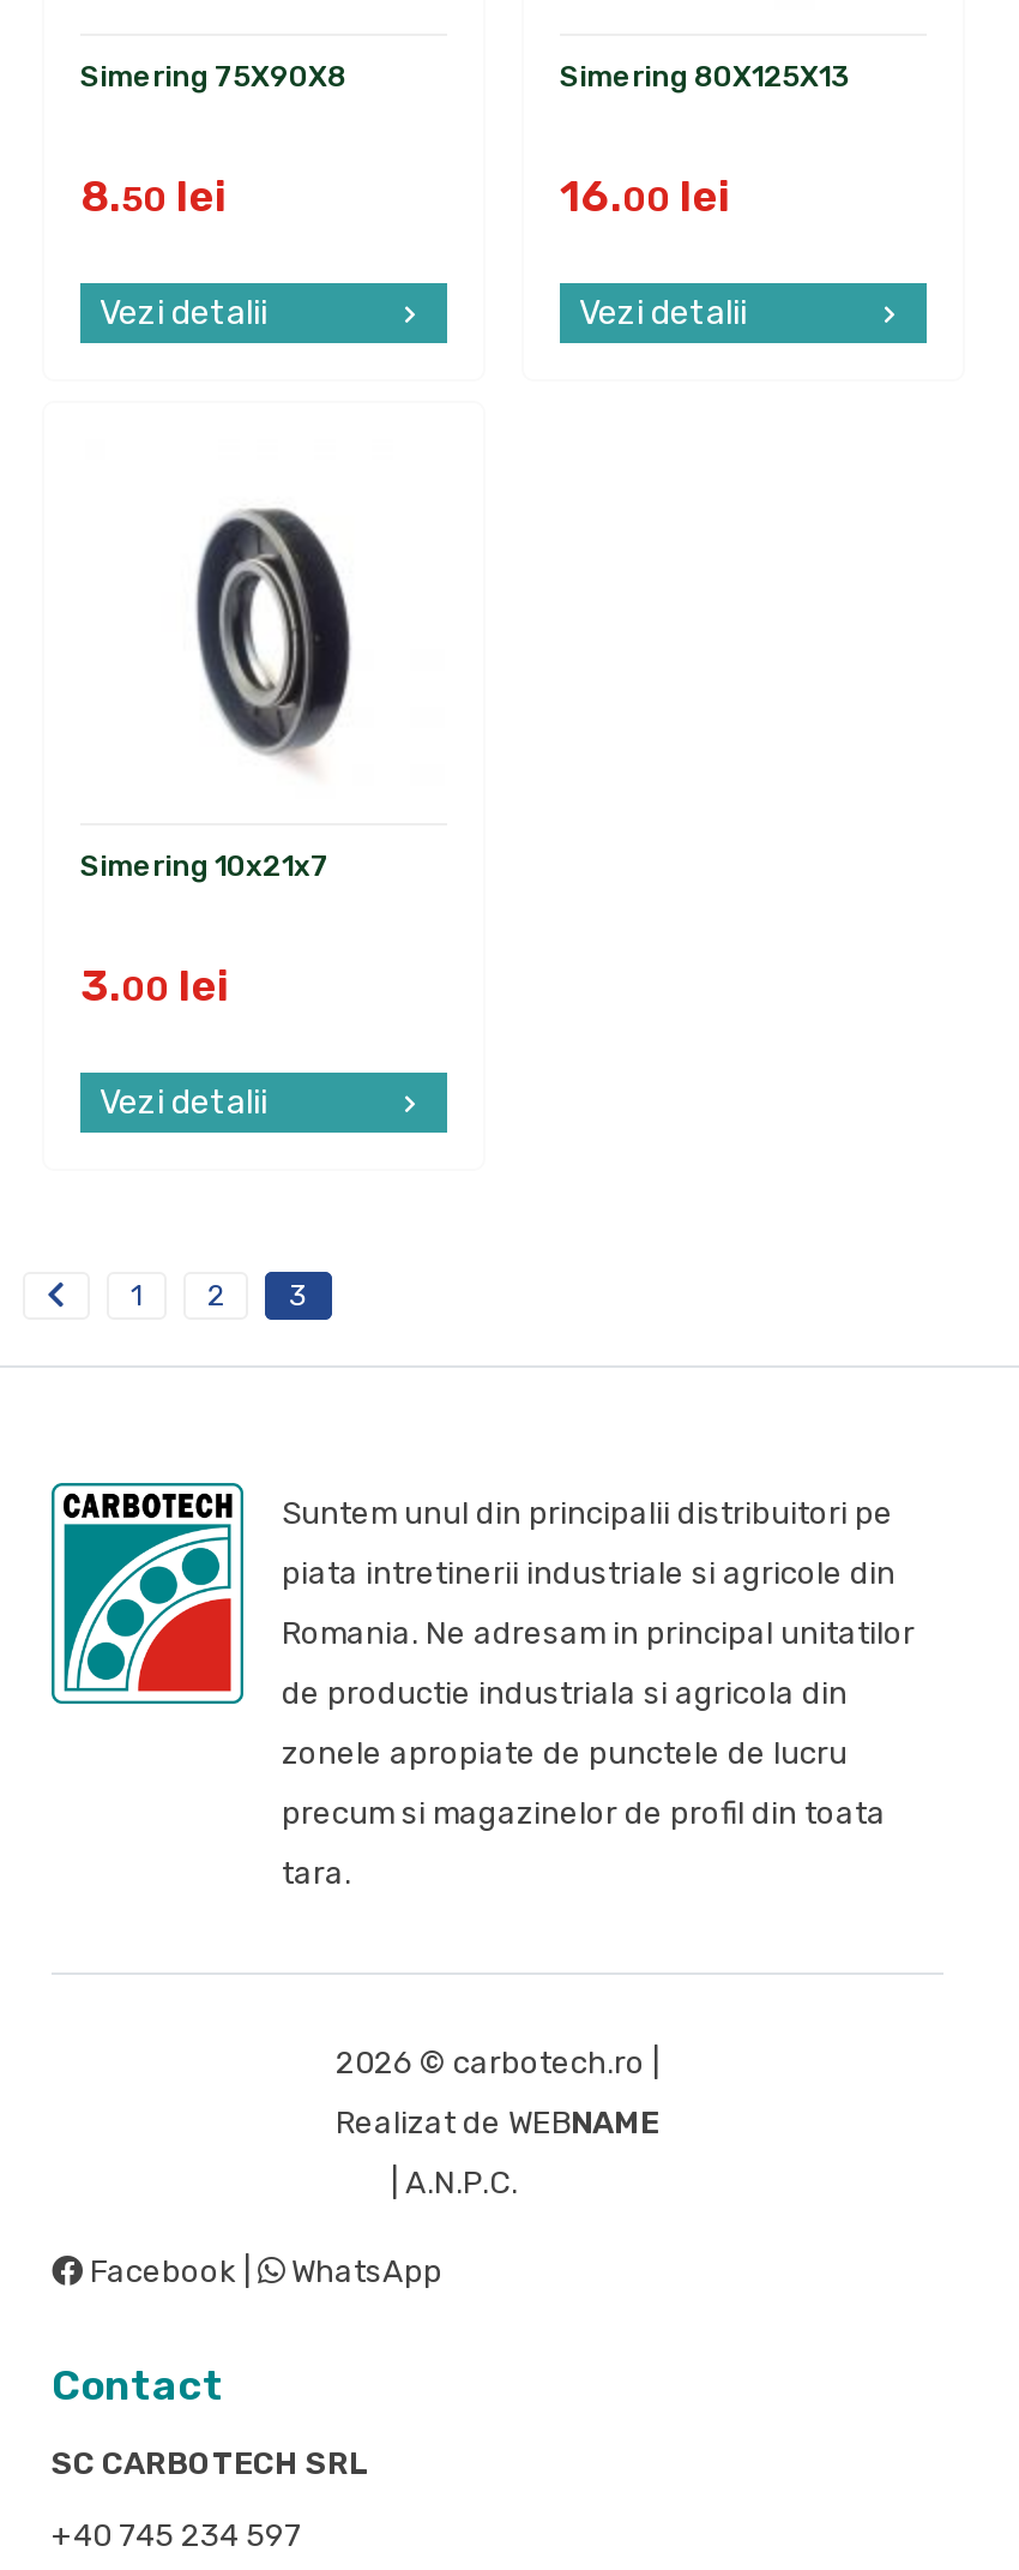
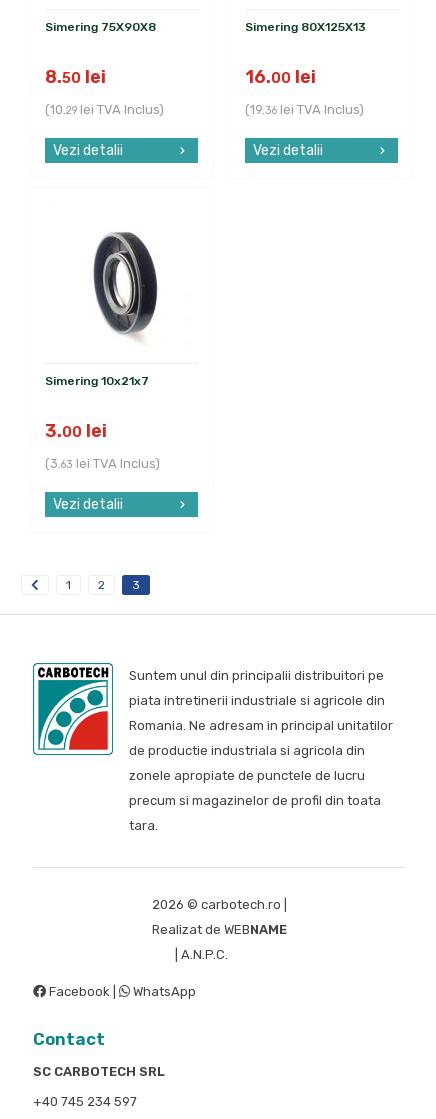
none -> [45,102,164,117] (10.29 lei TVA Inclus)
none -> [245,102,364,117] (19.36 lei TVA Inclus)
none -> [45,456,160,471] (3.63 lei TVA Inclus)

